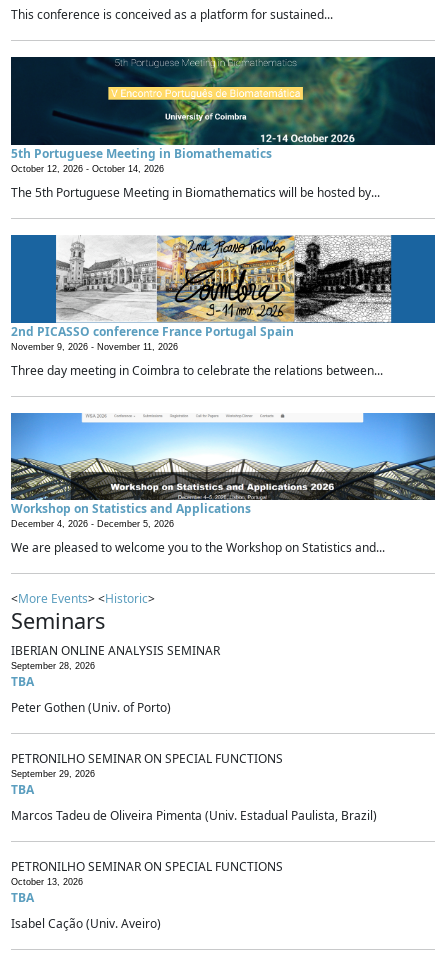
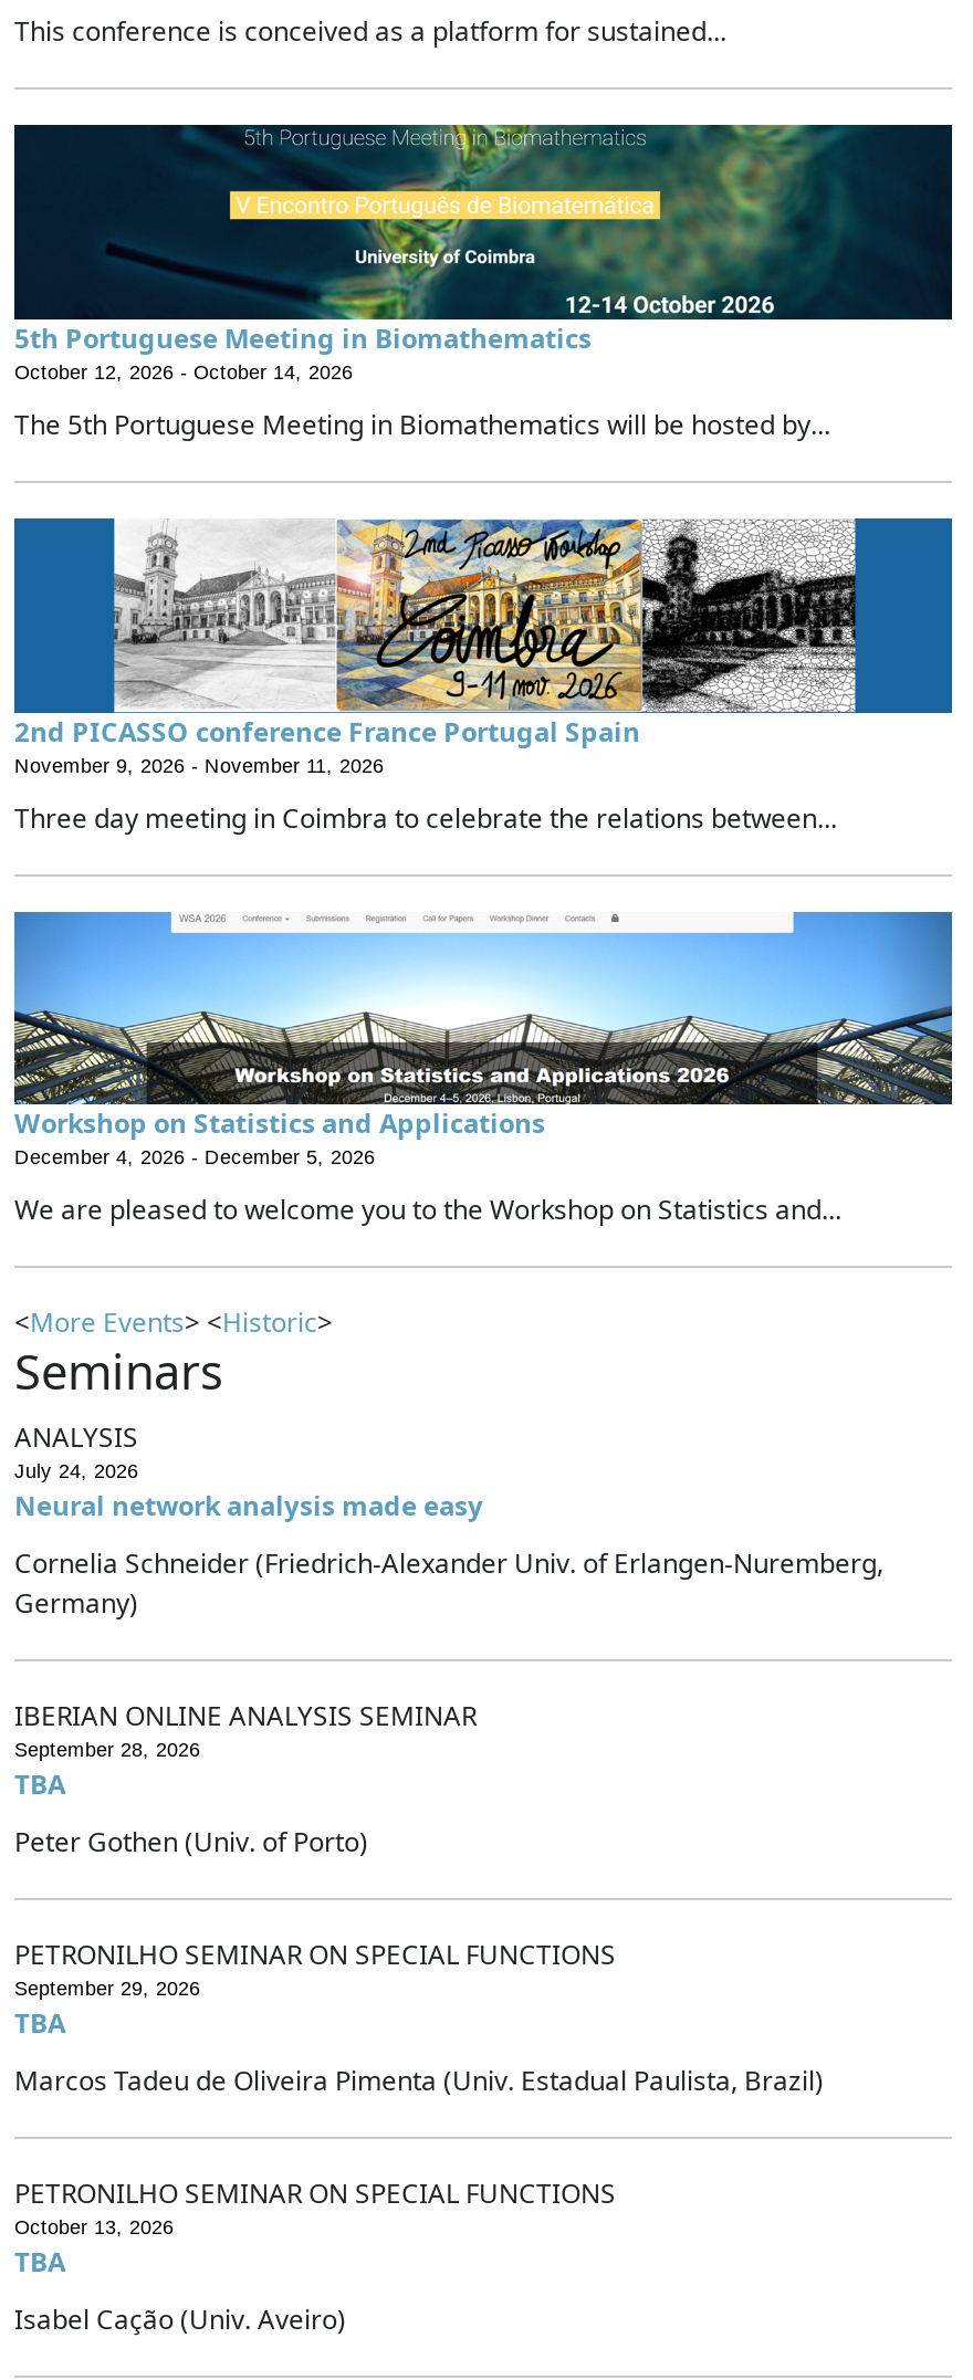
none -> [14,1419,883,1623] ANALYSIS | July 24, 2026 | Neural network analysis made easy | Cornelia Schneider (Friedrich-Alexander Univ. of Erlangen-Nuremberg, | Germany)

